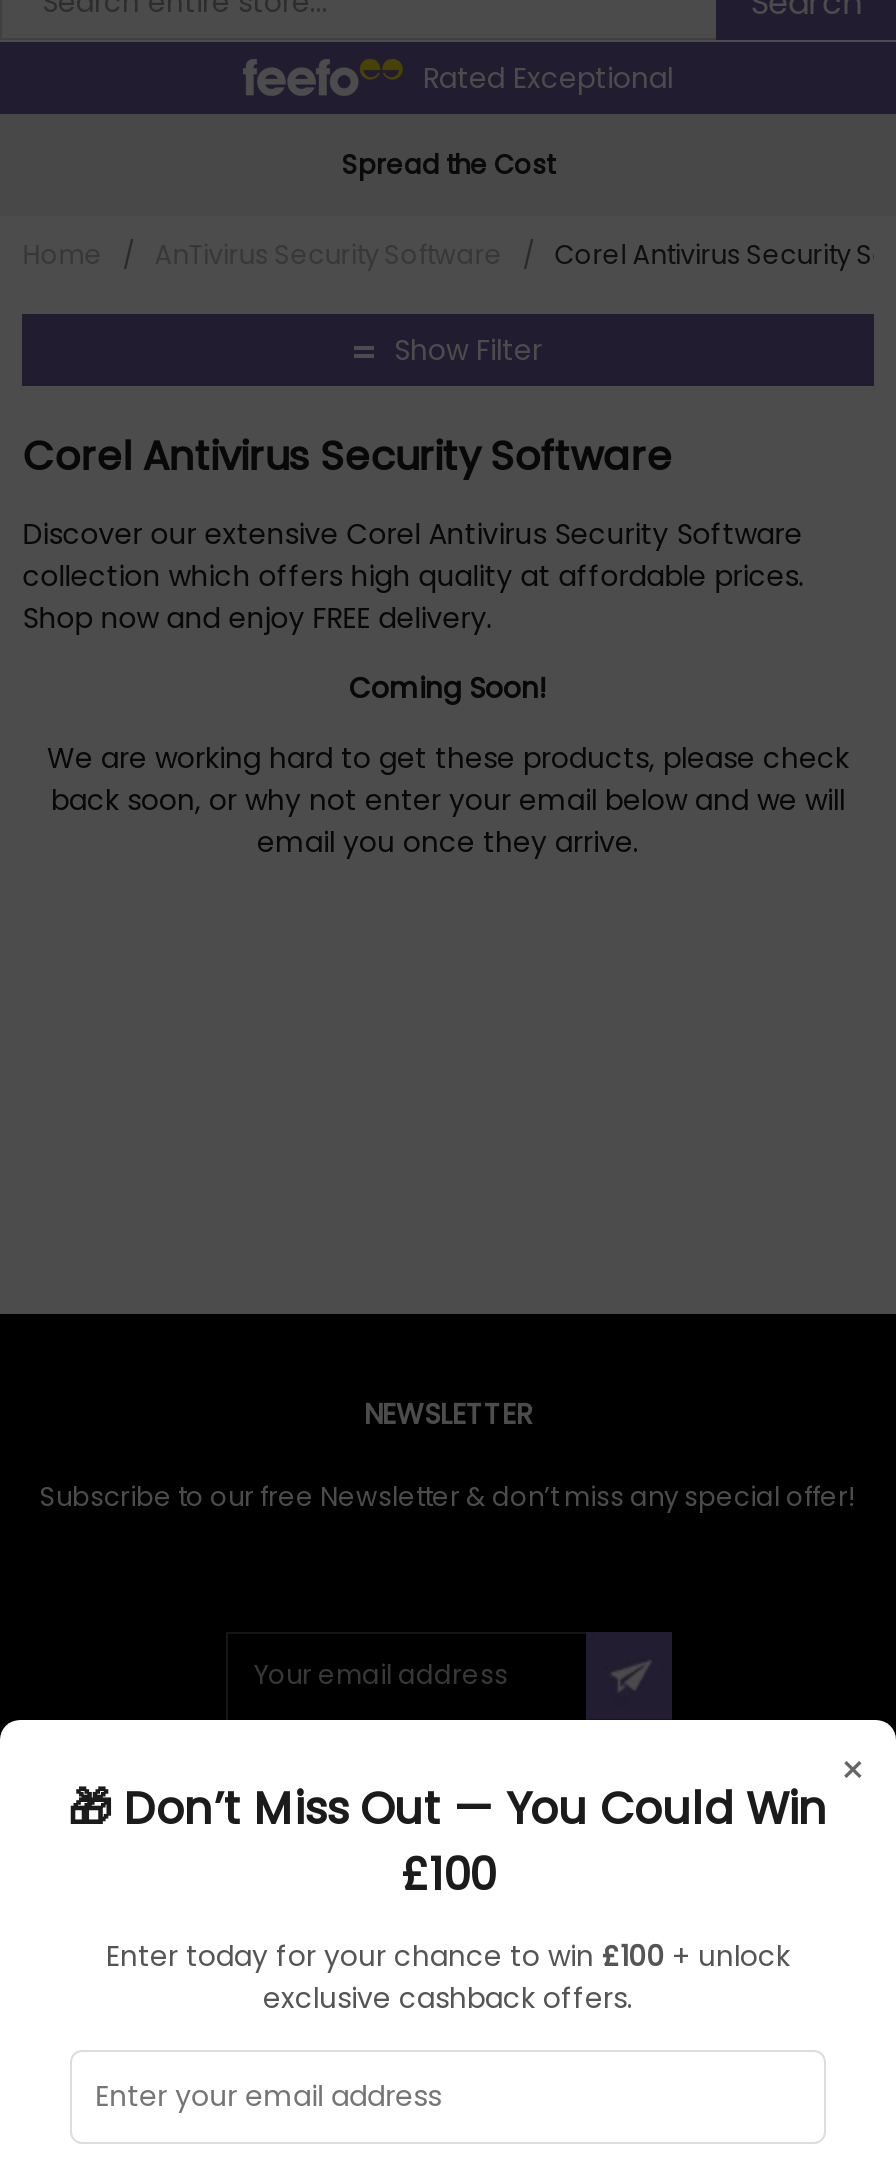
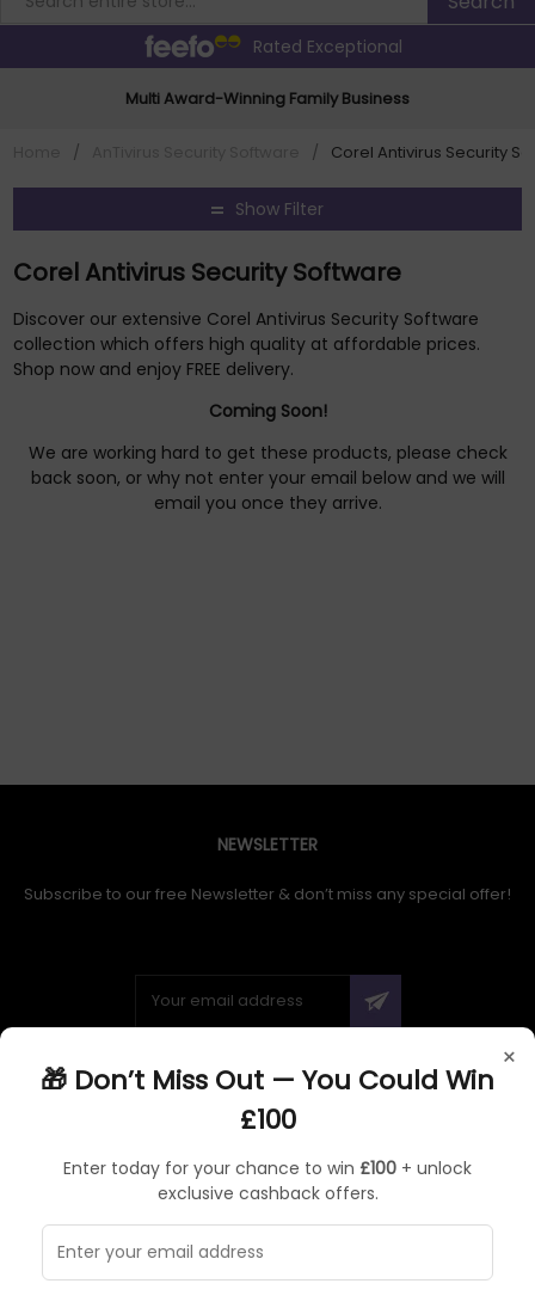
[342,145,554,183] Spread the Cost -> [125,87,410,109] Multi Award-Winning Family Business

